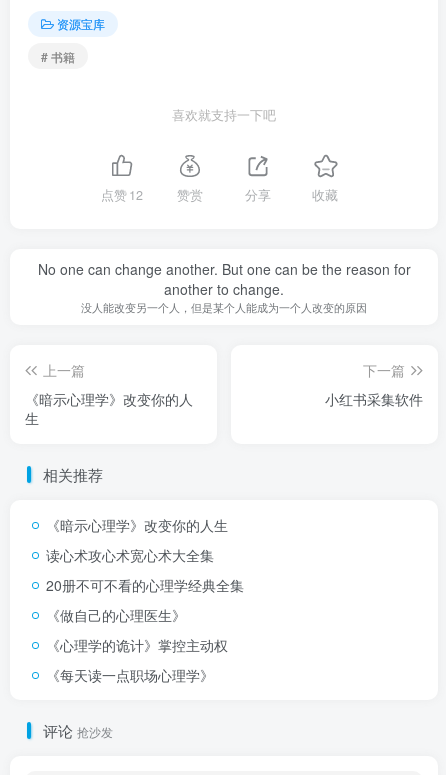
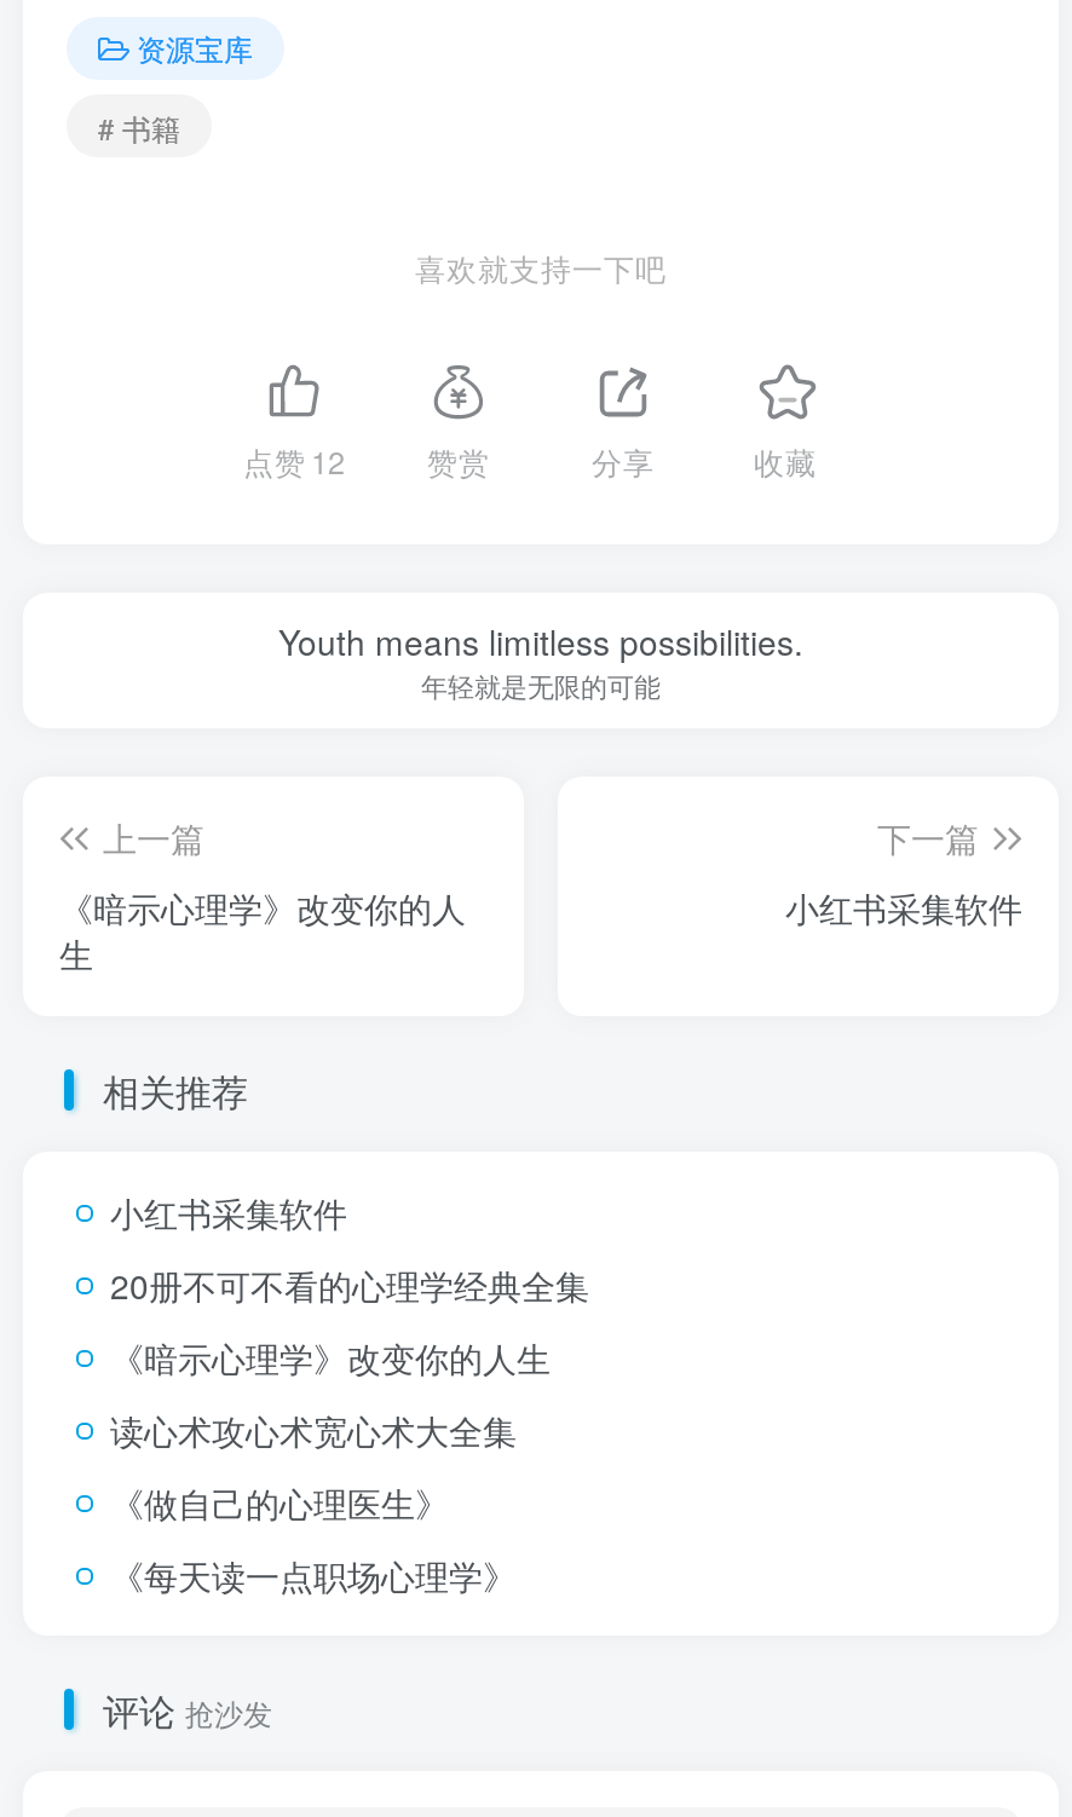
[37,259,410,315] No one can change another. But one can be the reason for | another to change. | 没人能改变另一个人，但是某个人能成为一个人改变的原因 -> [278,616,803,703] Youth means limitless possibilities. | 年轻就是无限的可能
none -> [110,1187,347,1235] 小红书采集软件
moved [46,515,228,565] -> [110,1332,551,1453]: 《暗示心理学》改变你的人生 | 读心术攻心术宽心术大全集
moved [46,575,244,595] -> [110,1260,589,1308]: 20册不可不看的心理学经典全集
[46,635,228,655] 《心理学的诡计》掌控主动权 -> none

